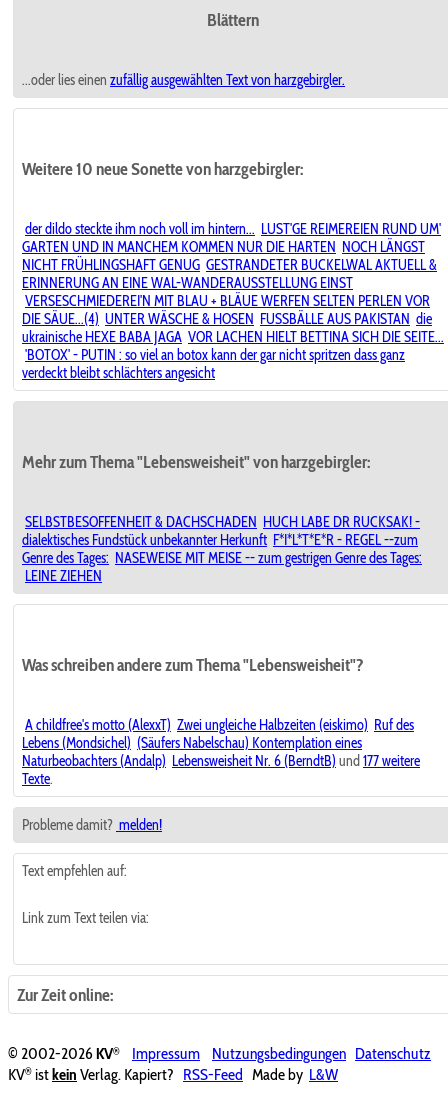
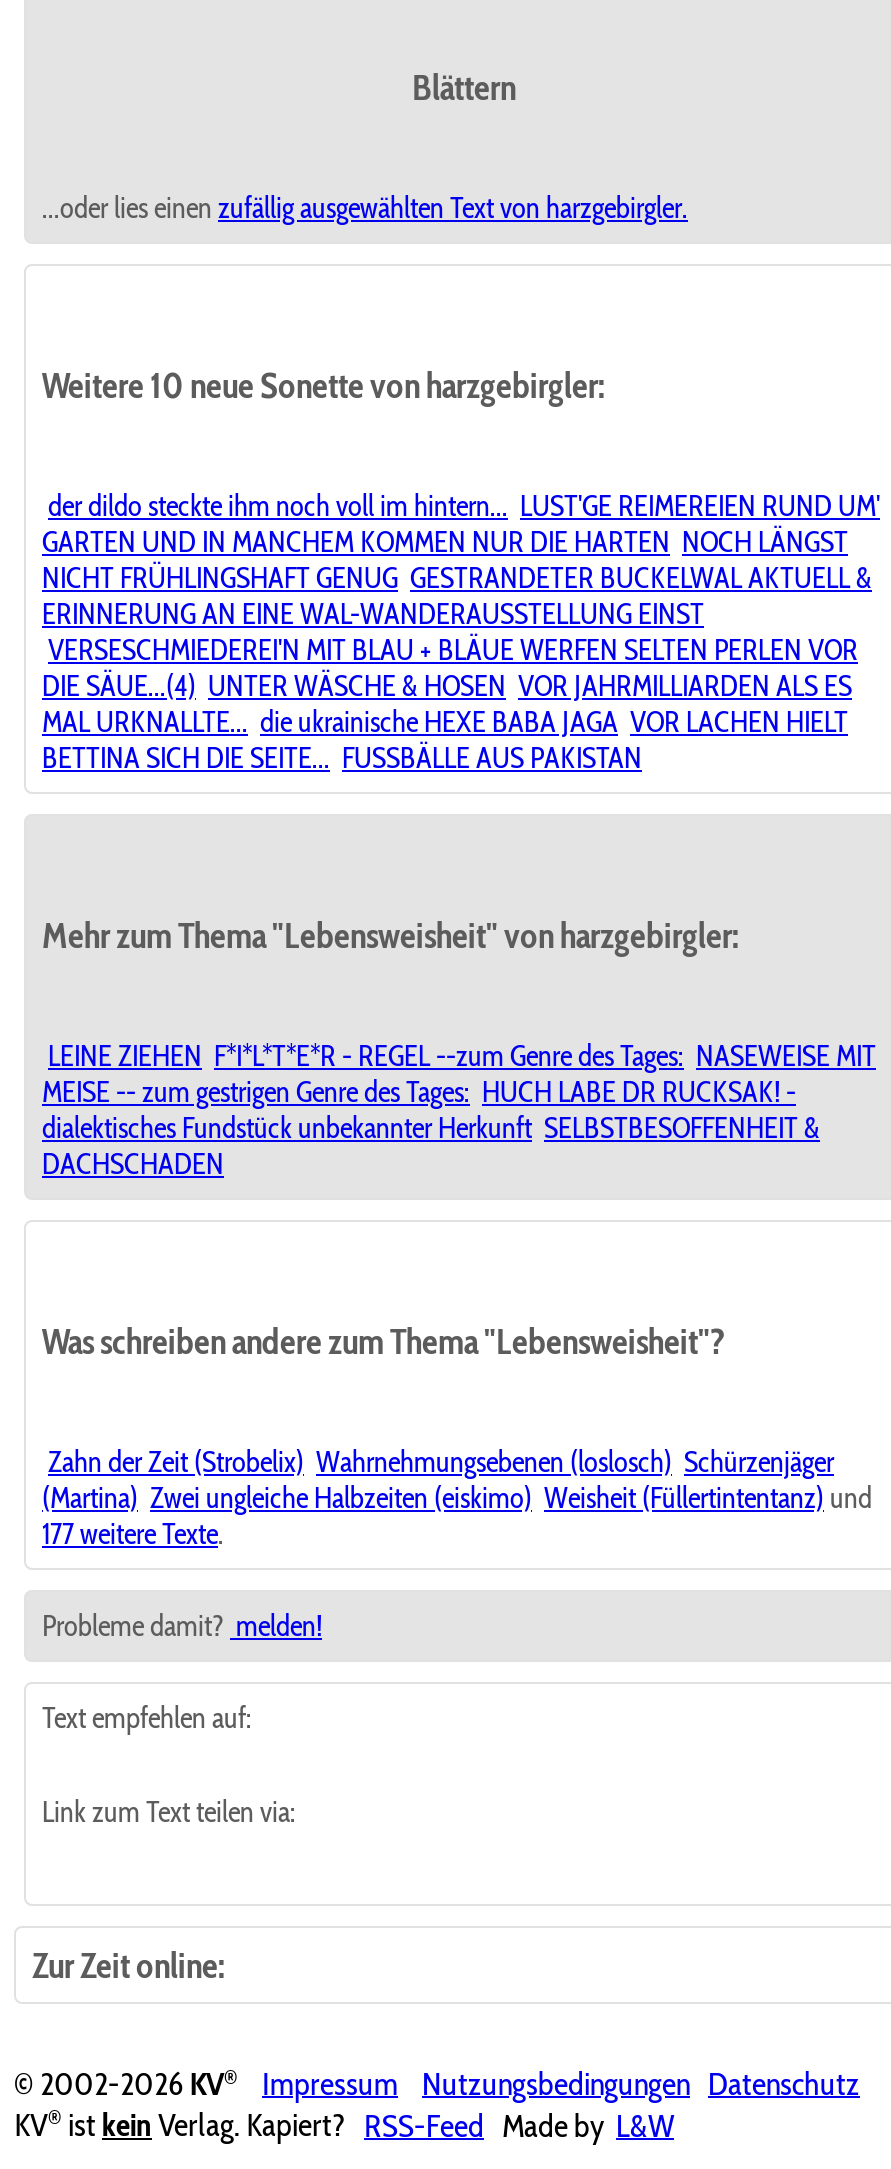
[22,310,444,382] DIE SÄUE...(4) UNTER WÄSCHE & HOSEN FUSSBÄLLE AUS PAKISTAN die | ukrainische HEXE BABA JAGA VOR LACHEN HIELT BETTINA SICH DIE SEITE... | 'BOTOX' - PUTIN : so viel an botox kann der gar nicht spritzen dass ganz | verdeckt bleibt schlächters angesicht -> [42,669,852,777] DIE SÄUE...(4) UNTER WÄSCHE & HOSEN VOR JAHRMILLIARDEN ALS ES | MAL URKNALLTE... die ukrainische HEXE BABA JAGA VOR LACHEN HIELT | BETTINA SICH DIE SEITE... FUSSBÄLLE AUS PAKISTAN
[22,513,422,585] SELBSTBESOFFENHEIT & DACHSCHADEN HUCH LABE DR RUCKSAK! - | dialektisches Fundstück unbekannter Herkunft F*I*L*T*E*R - REGEL --zum | Genre des Tages: NASEWEISE MIT MEISE -- zum gestrigen Genre des Tages: | LEINE ZIEHEN -> [42,1039,876,1183] LEINE ZIEHEN F*I*L*T*E*R - REGEL --zum Genre des Tages: NASEWEISE MIT | MEISE -- zum gestrigen Genre des Tages: HUCH LABE DR RUCKSAK! - | dialektisches Fundstück unbekannter Herkunft SELBSTBESOFFENHEIT & | DACHSCHADEN
[22,716,420,788] A childfree's motto (AlexxT) Zwei ungleiche Halbzeiten (eiskimo) Ruf des | Lebens (Mondsichel) (Säufers Nabelschau) Kontemplation eines | Naturbeobachters (Andalp) Lebensweisheit Nr. 6 (BerndtB) und 177 weitere | Texte. -> [42,1445,872,1553] Zahn der Zeit (Strobelix) Wahrnehmungsebenen (loslosch) Schürzenjäger | (Martina) Zwei ungleiche Halbzeiten (eiskimo) Weisheit (Füllertintentanz) und | 177 weitere Texte.

